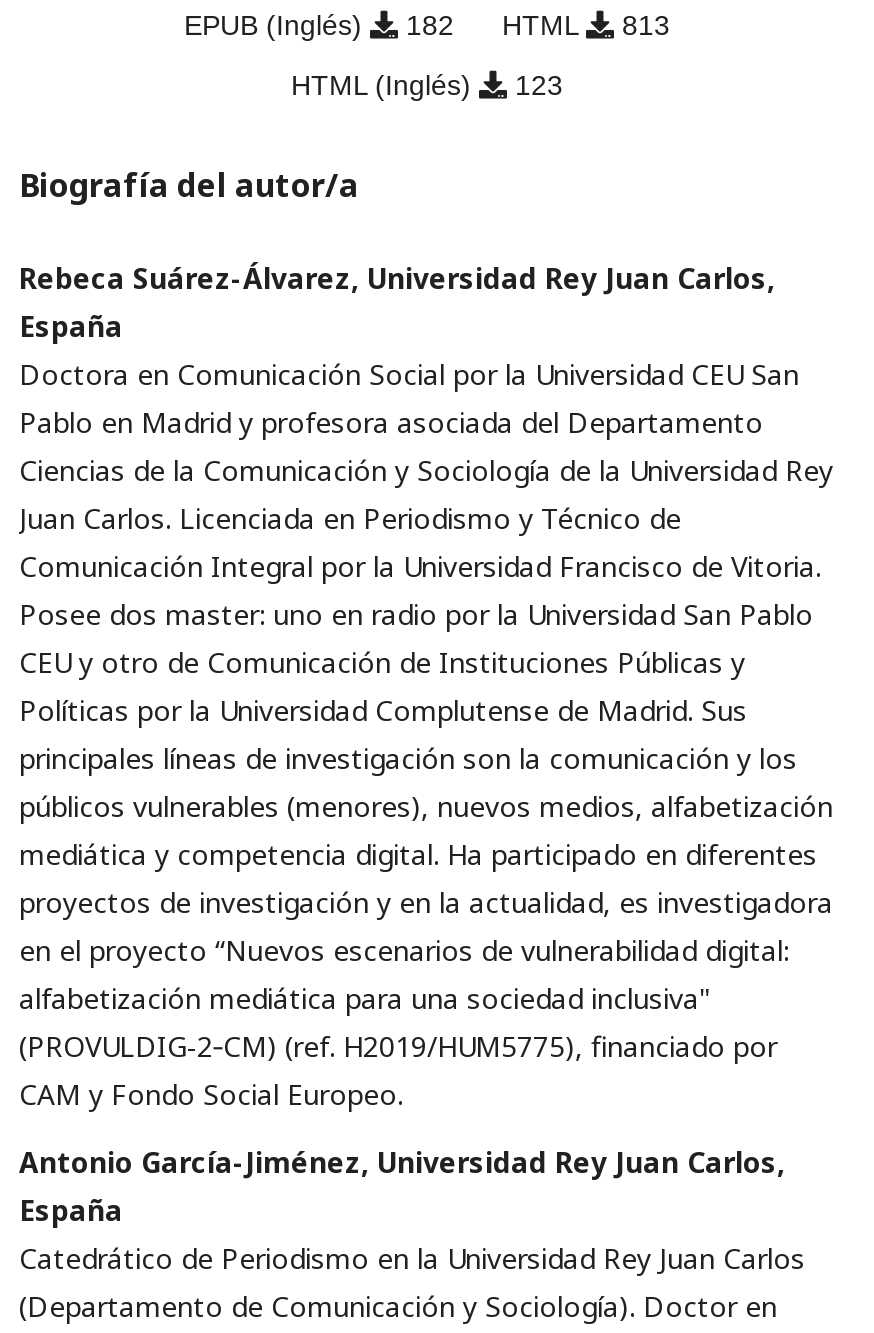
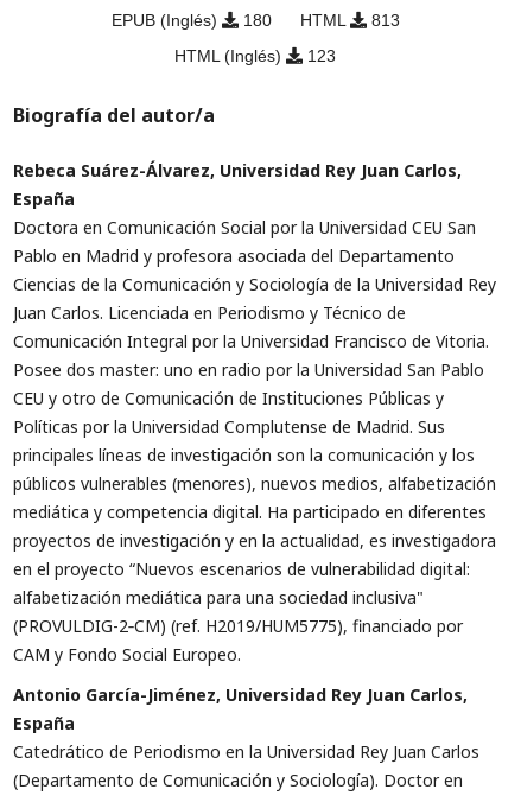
[184,9,670,41] EPUB (Inglés) 182 HTML 813 -> [111,11,399,30] EPUB (Inglés) 180 HTML 813

